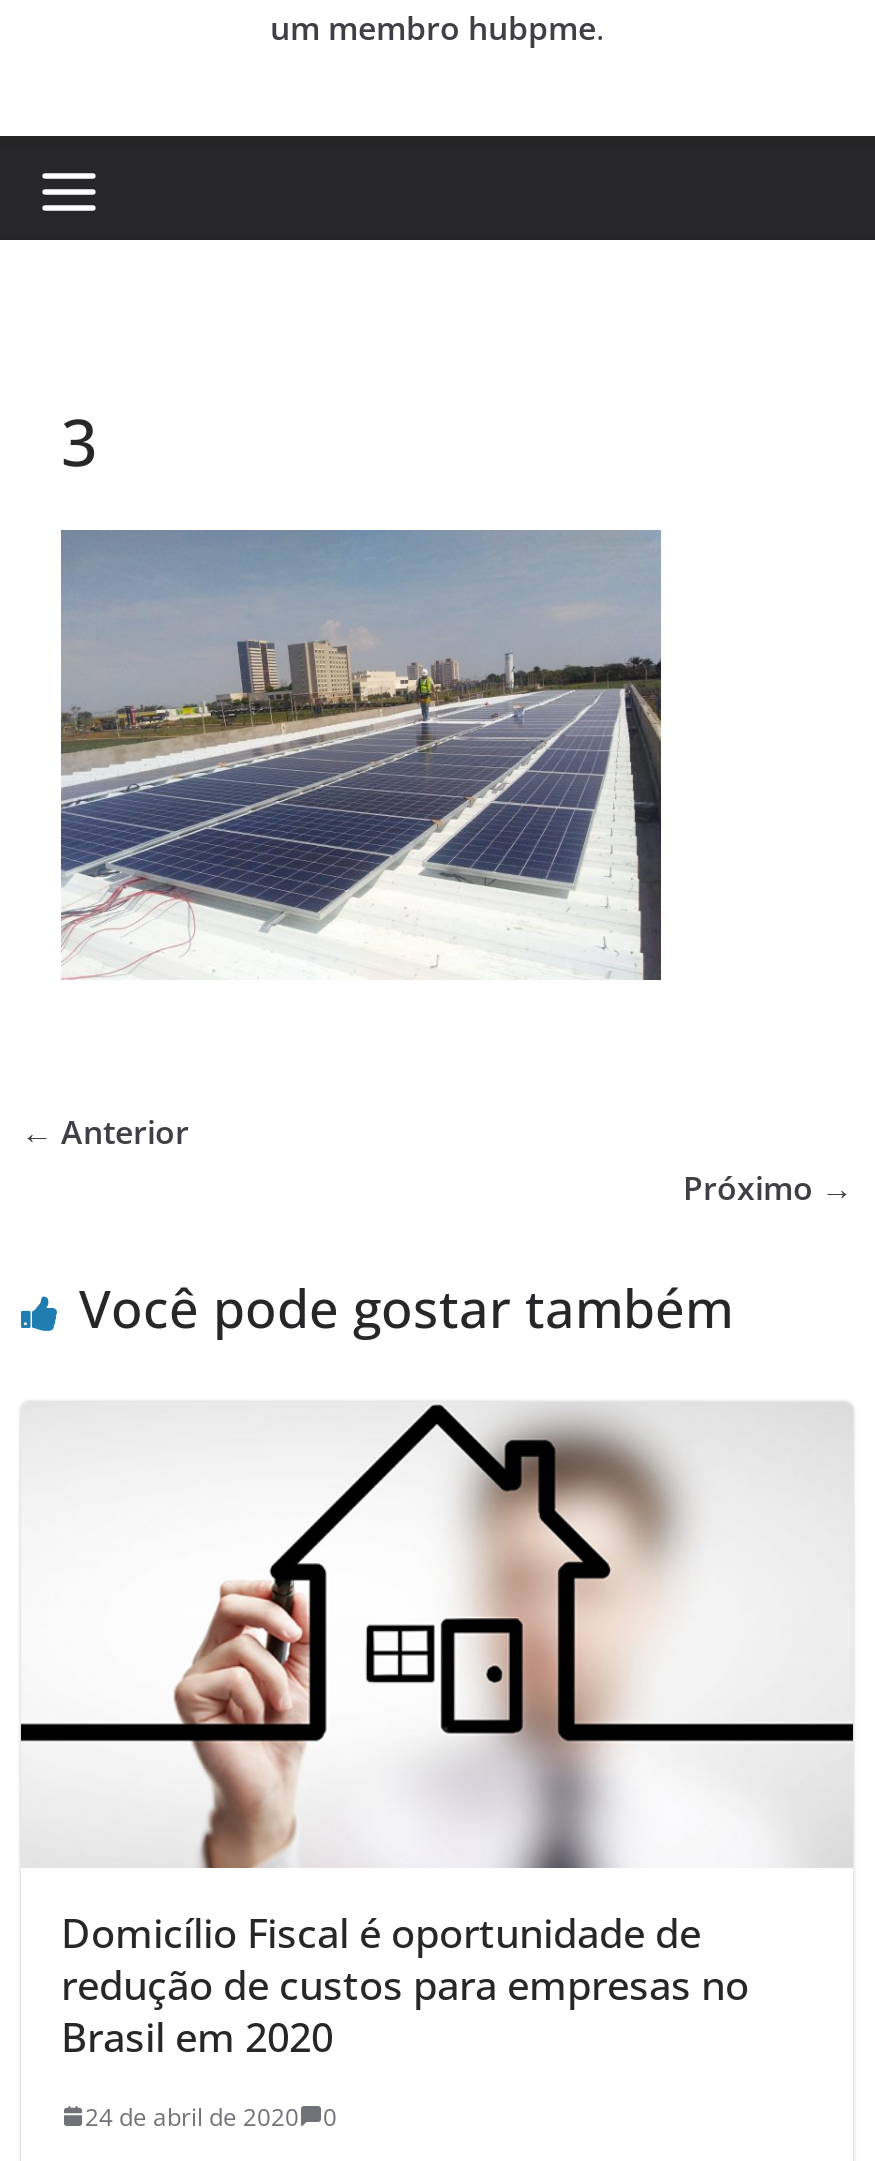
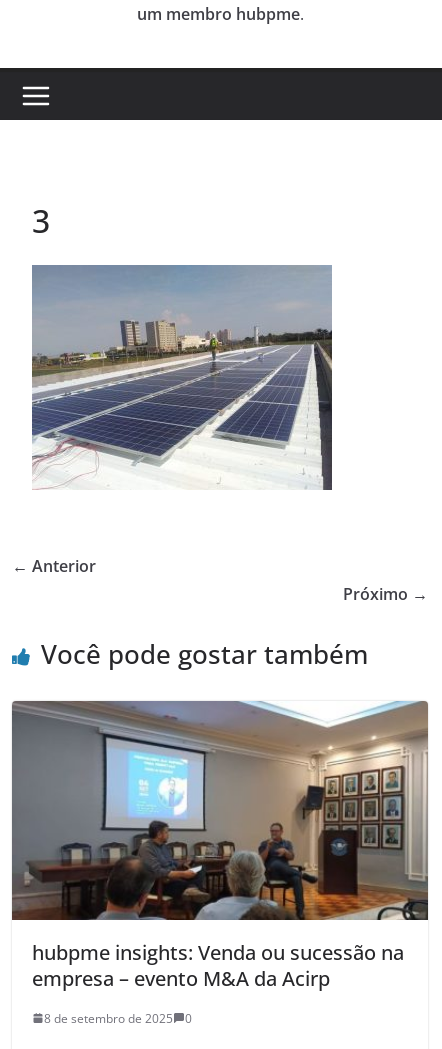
[21,1402,853,2063] [image] | Domicílio Fiscal é oportunidade de | redução de custos para empresas no | Brasil em 2020 -> [11,700,429,992] [image] | hubpme insights: Venda ou sucessão na | empresa – evento M&A da Acirp
[85,2099,299,2133] 24 de abril de 2020 -> [44,1010,173,1027] 8 de setembro de 2025

